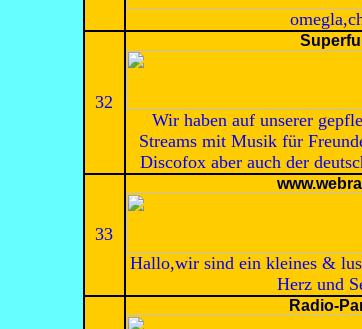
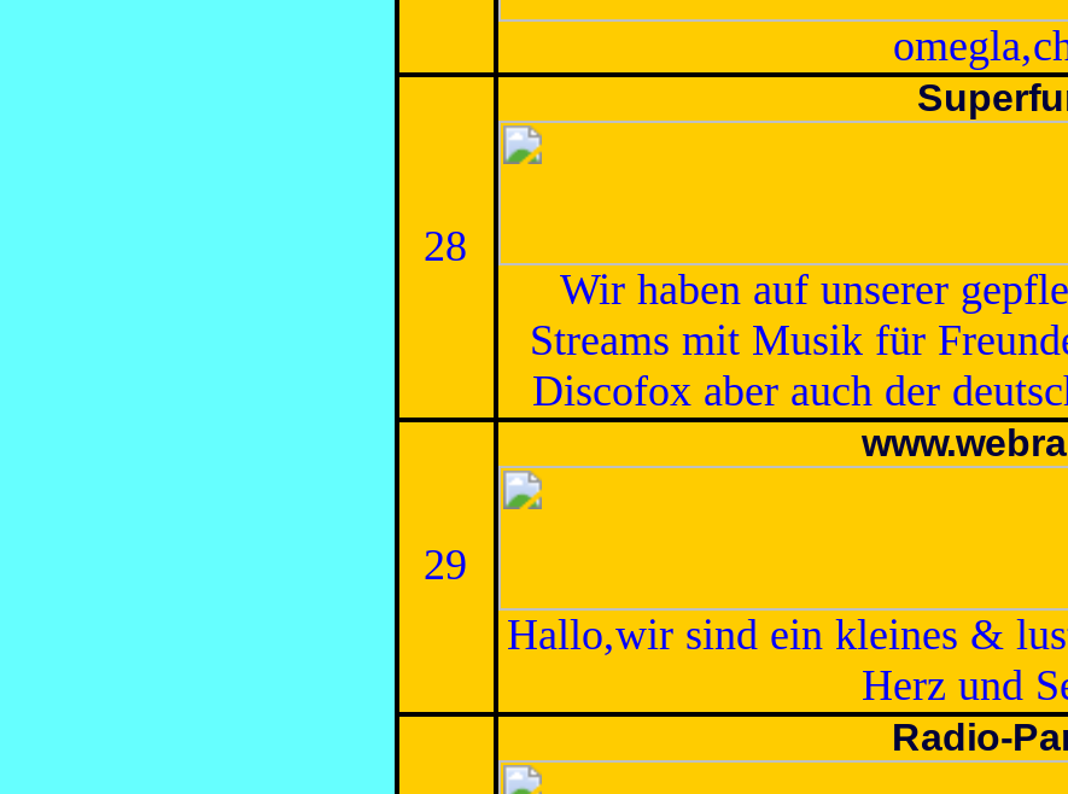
[95,92,113,112] 32 -> [424,222,467,270] 28
[95,224,113,244] 33 -> [424,541,467,589] 29

